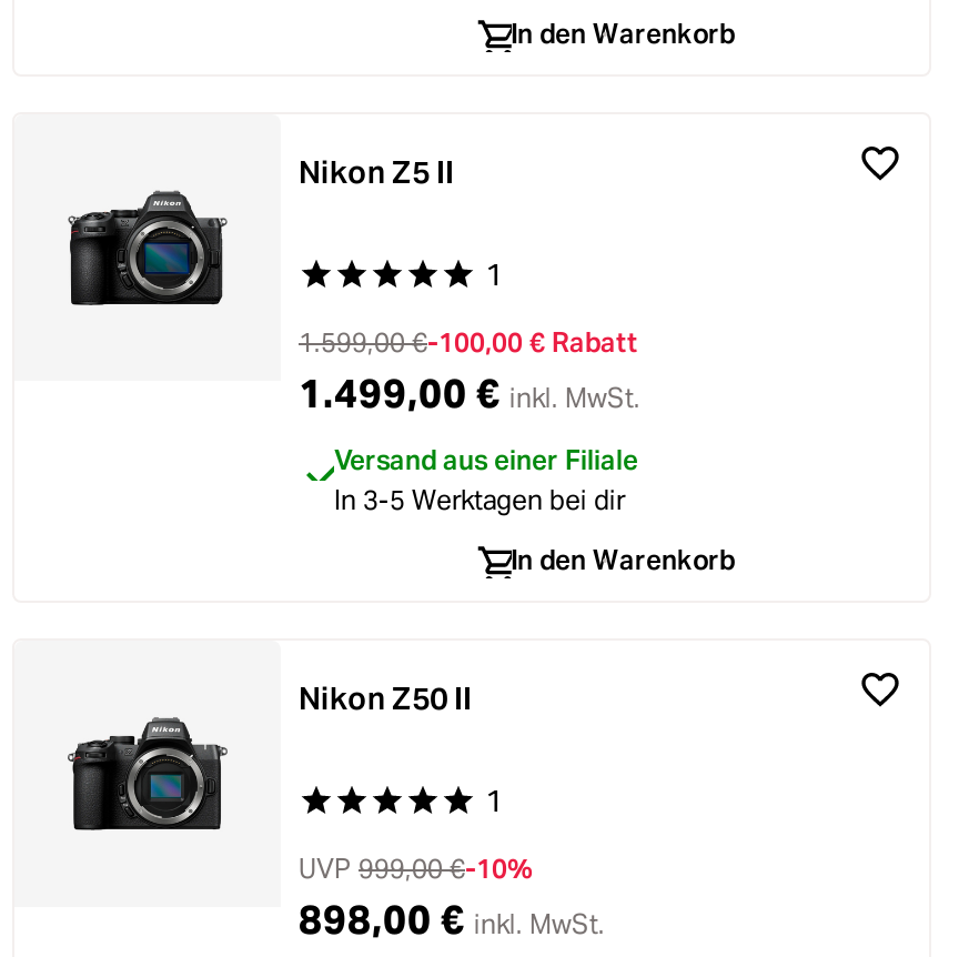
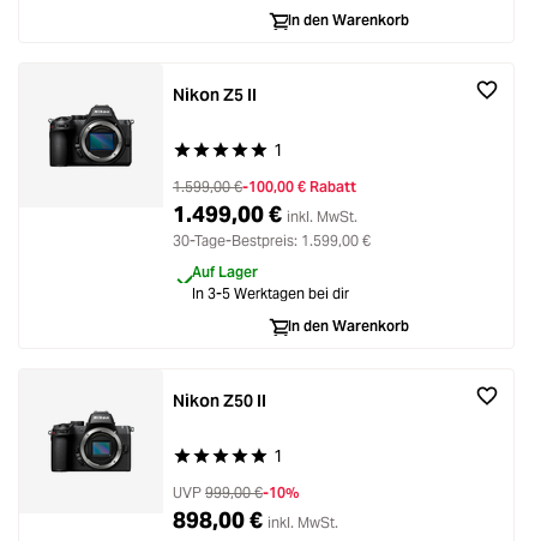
[334,443,638,476] Versand aus einer Filiale -> [173,232,371,281] 30-Tage-Bestpreis: 1.599,00 € | Auf Lager

